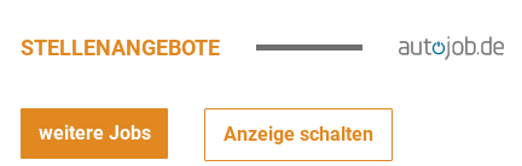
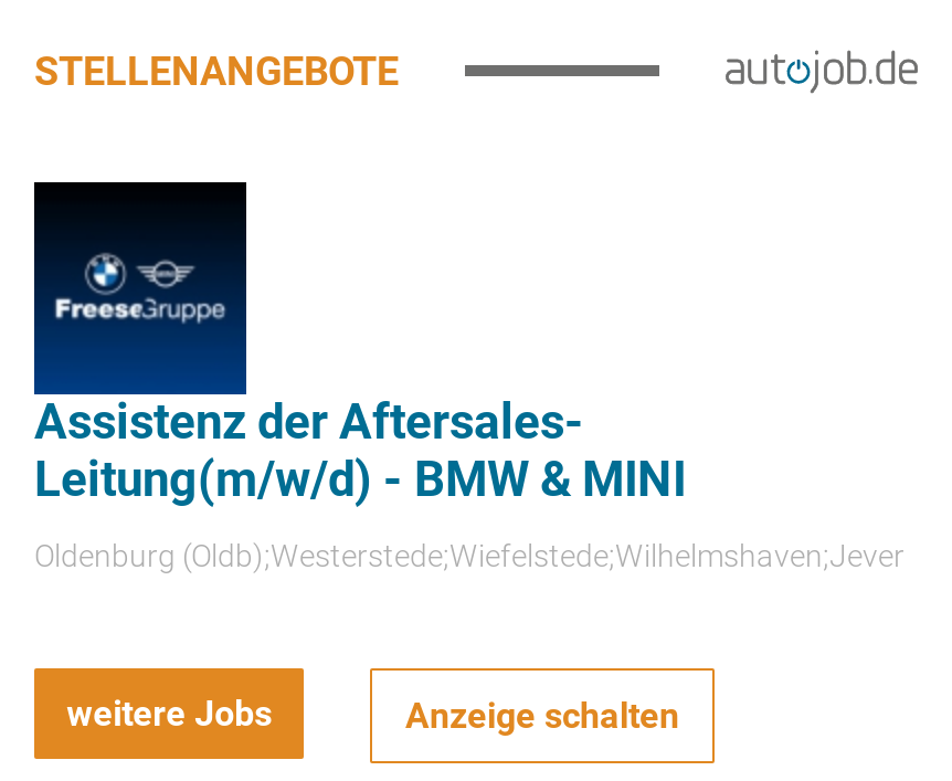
none -> [32,180,905,573] [image] | Assistenz der Aftersales- | Leitung(m/w/d) - BMW & MINI | Oldenburg (Oldb);Westerstede;Wiefelstede;Wilhelmshaven;Jever

